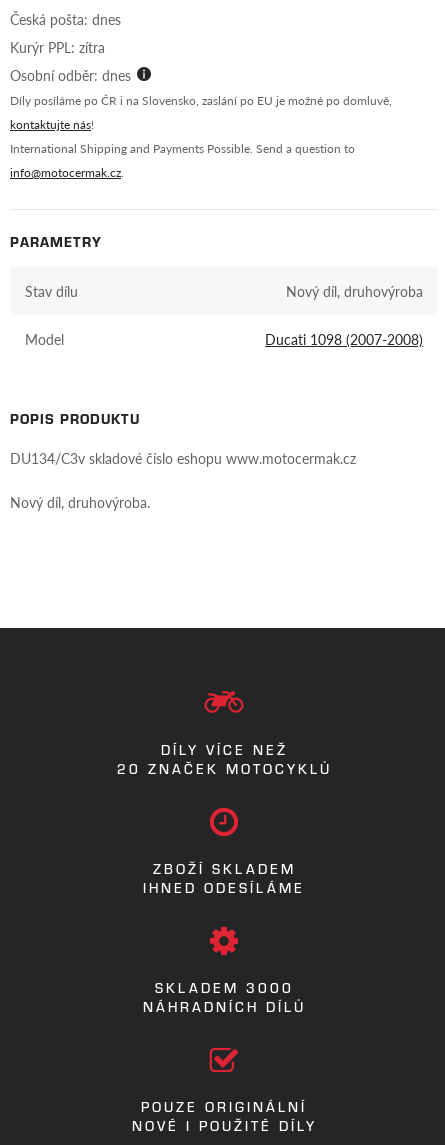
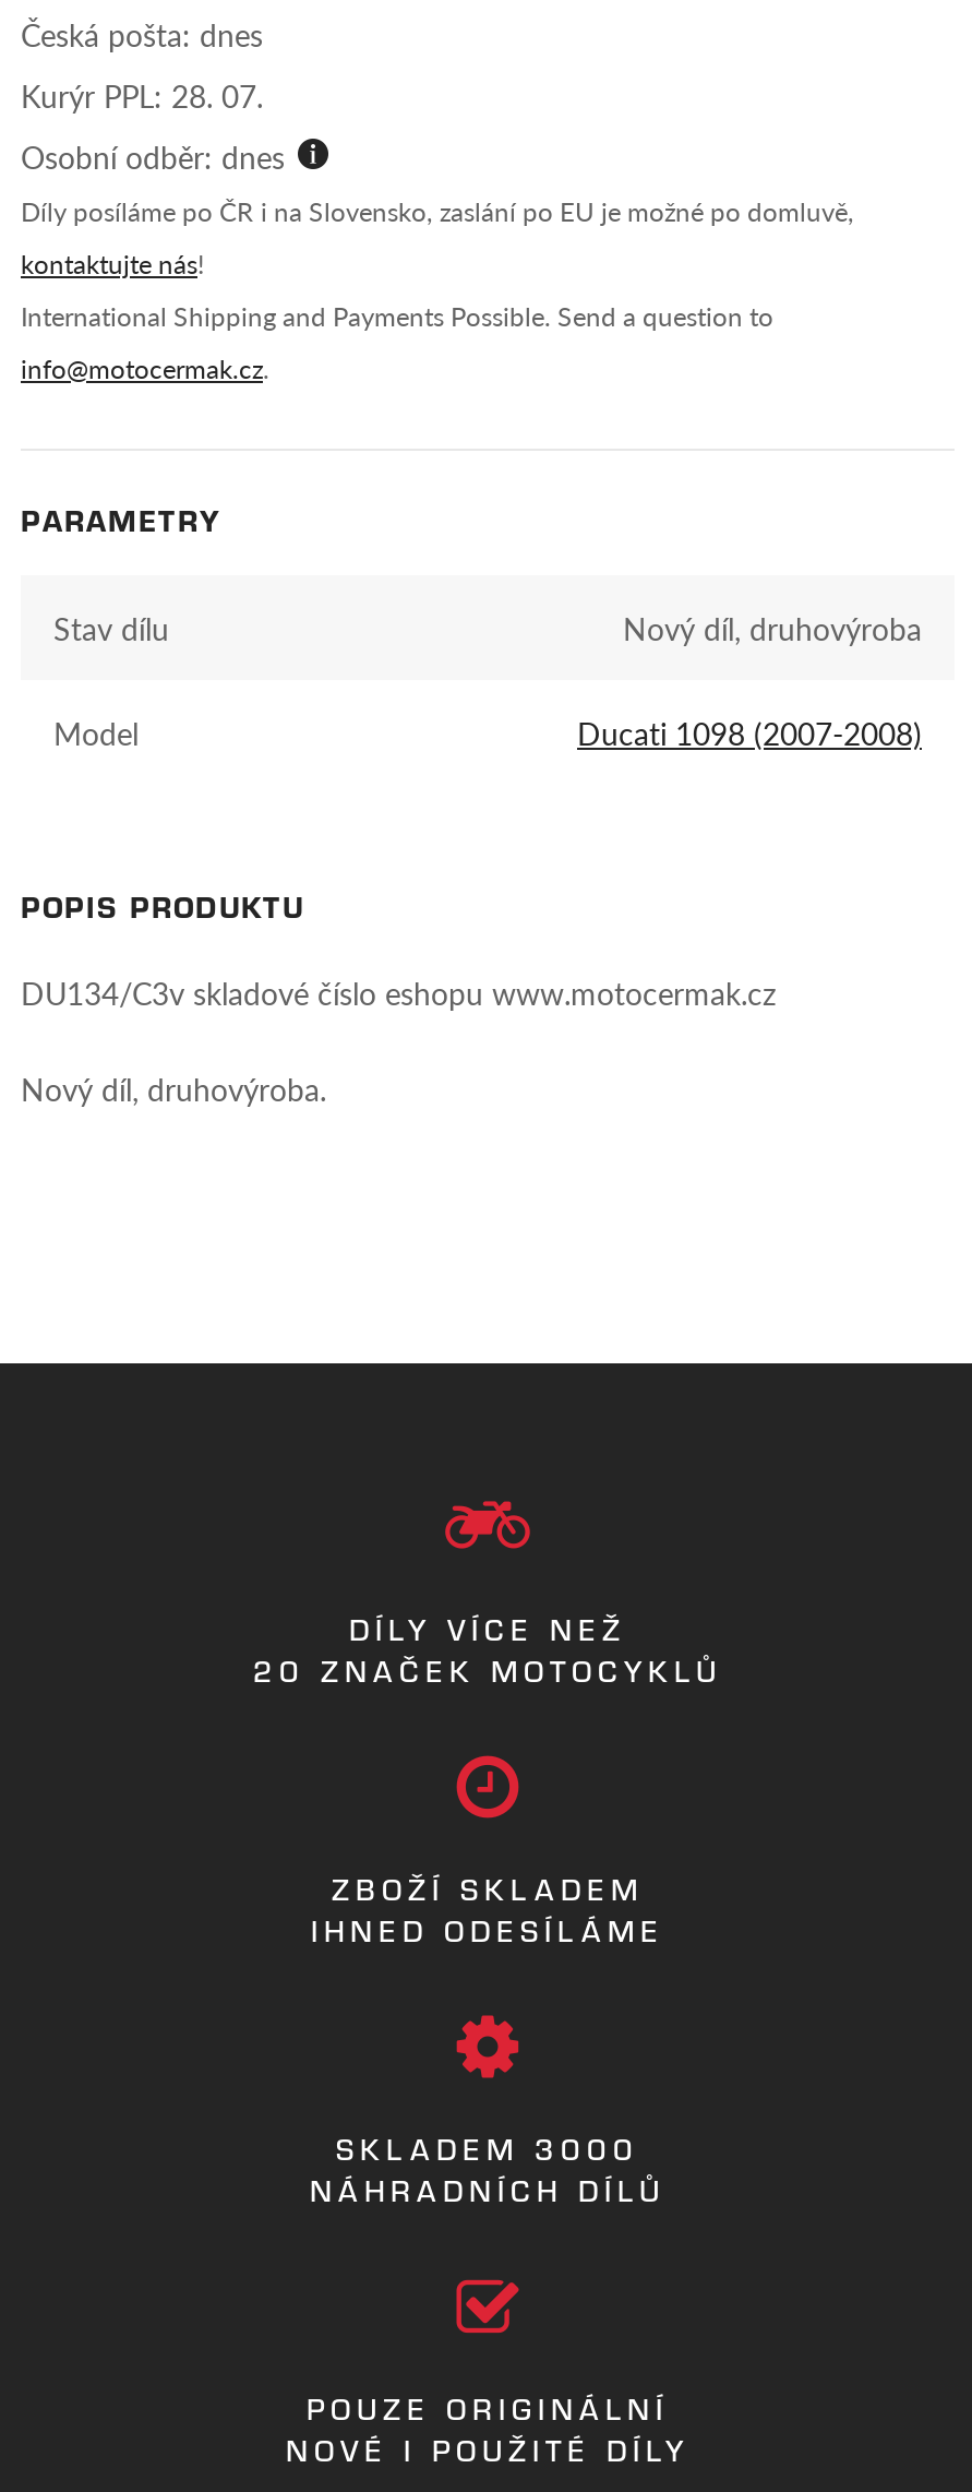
[10,37,105,57] Kurýr PPL: zítra -> [21,73,263,117] Kurýr PPL: 28. 07.

